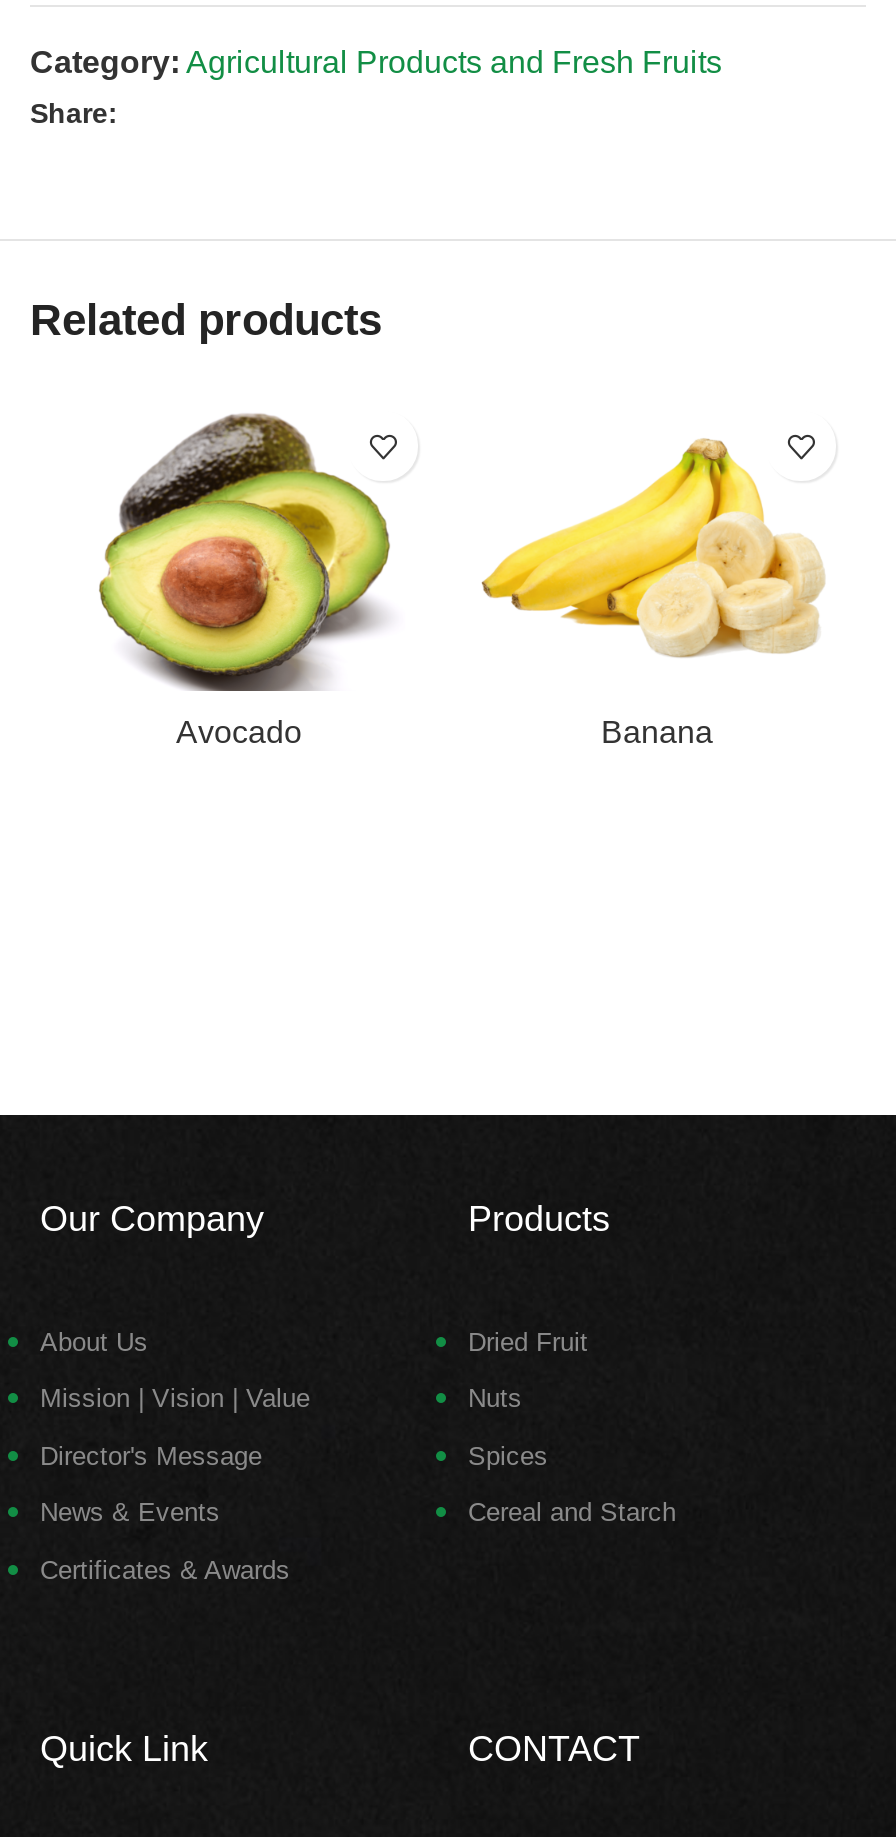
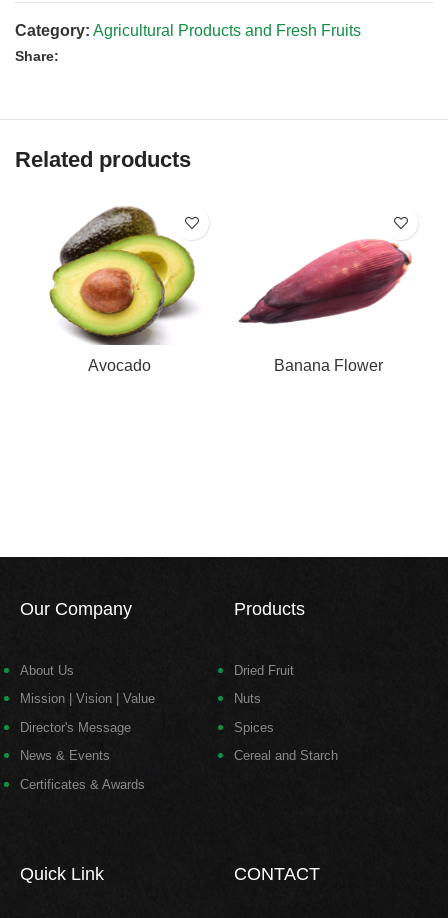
[480,437,826,748] [image] | Banana -> [238,219,412,374] [image] | Banana Flower

